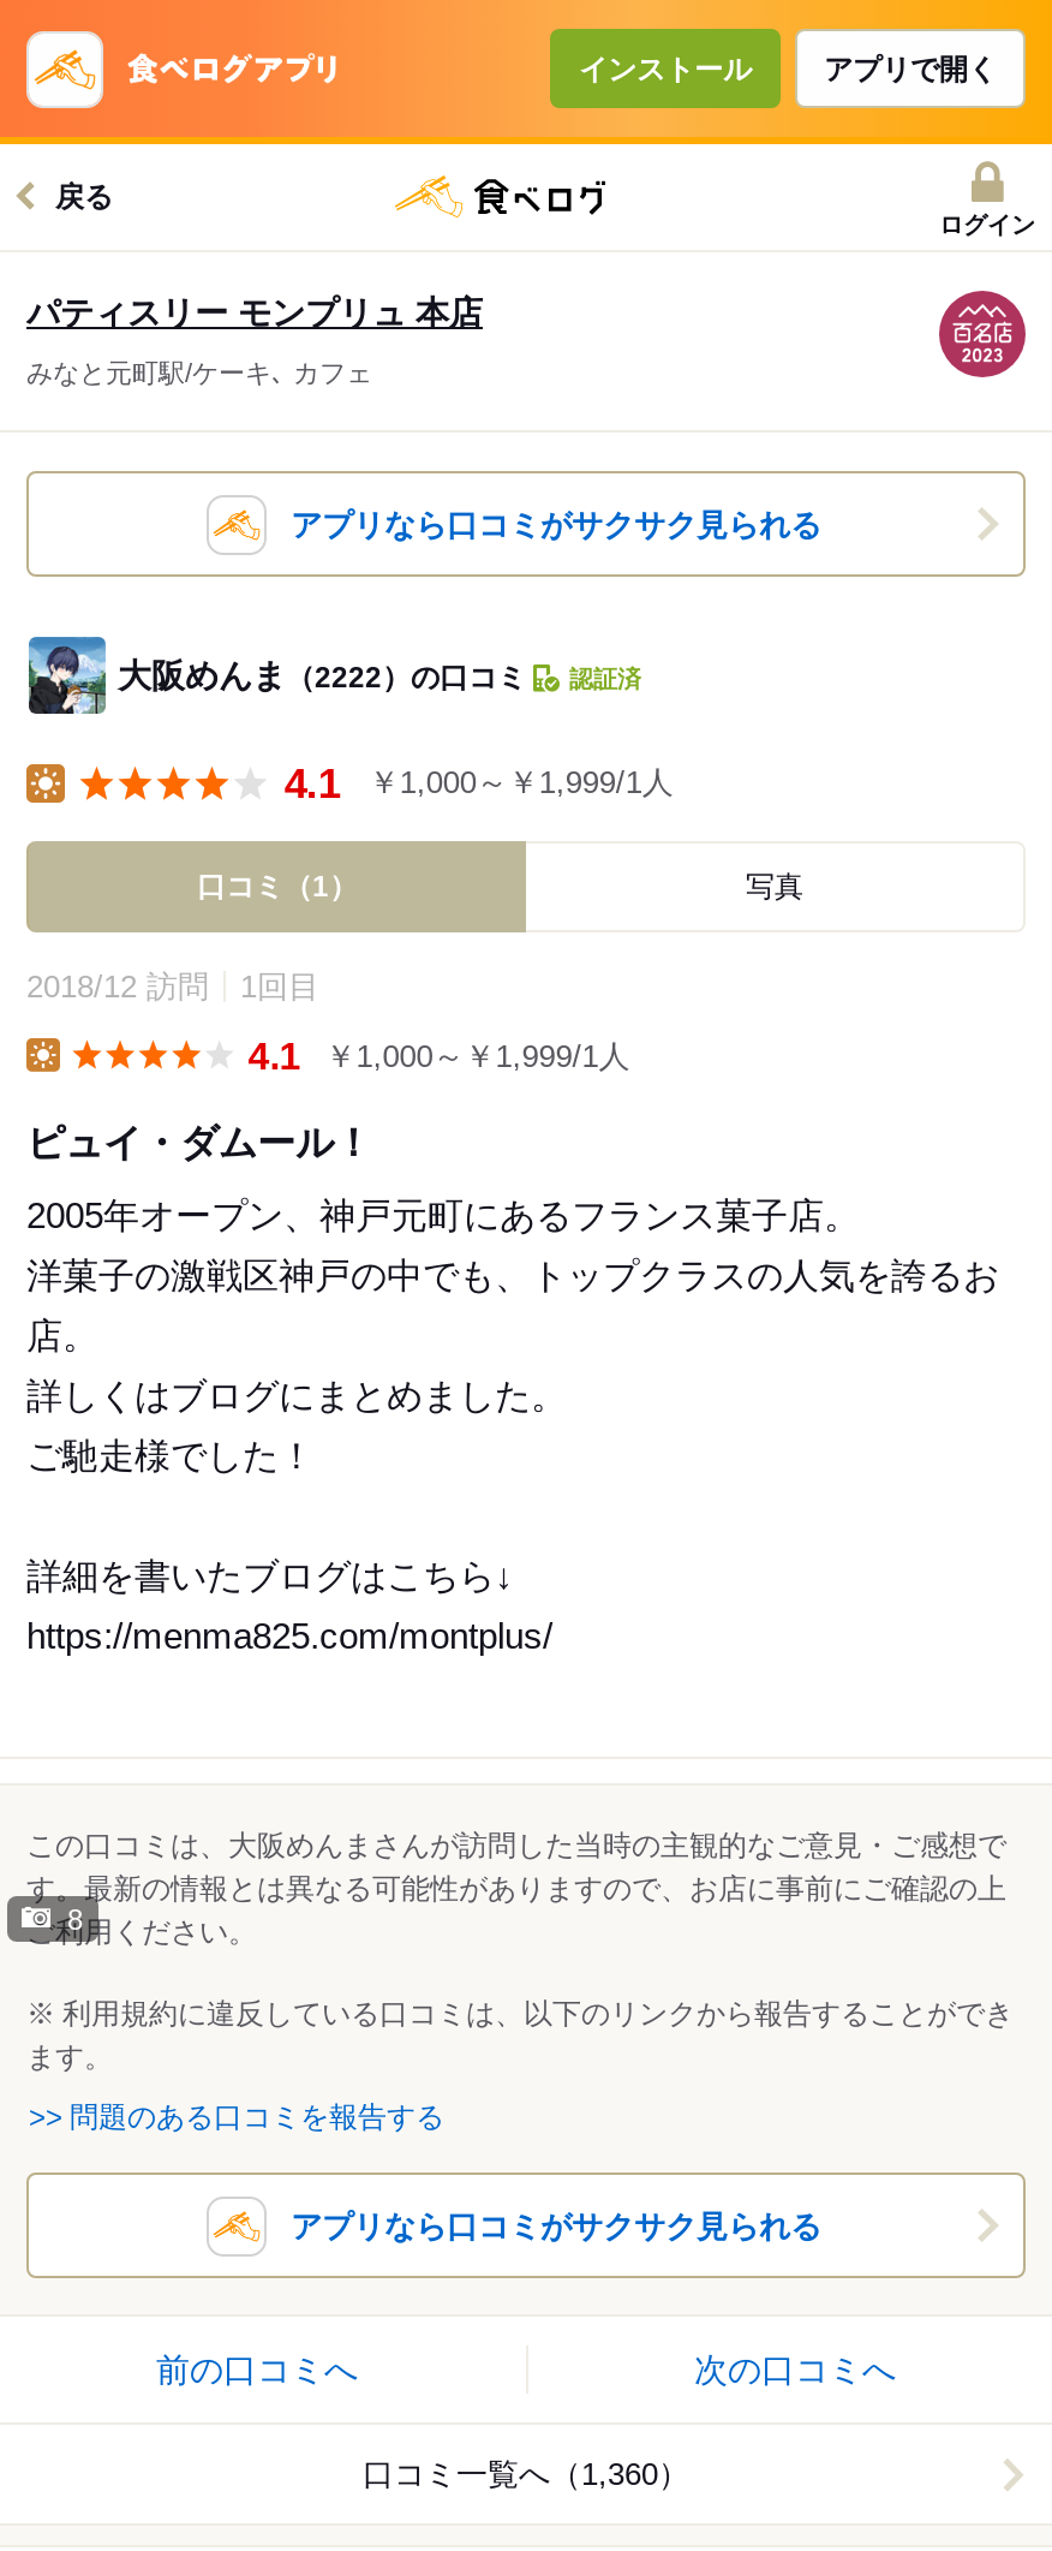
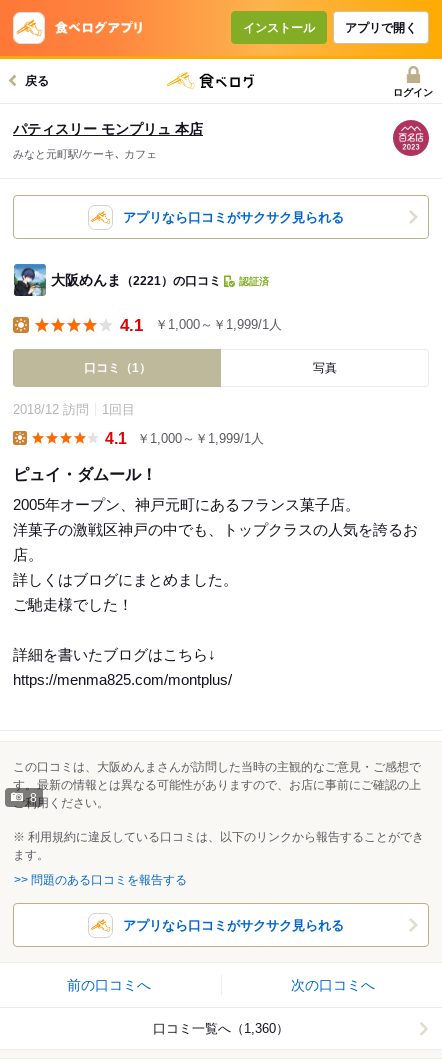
[118,655,526,693] 大阪めんま（2222）の口コミ -> [51,271,221,287] 大阪めんま（2221）の口コミ

